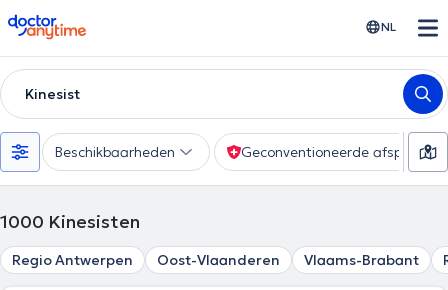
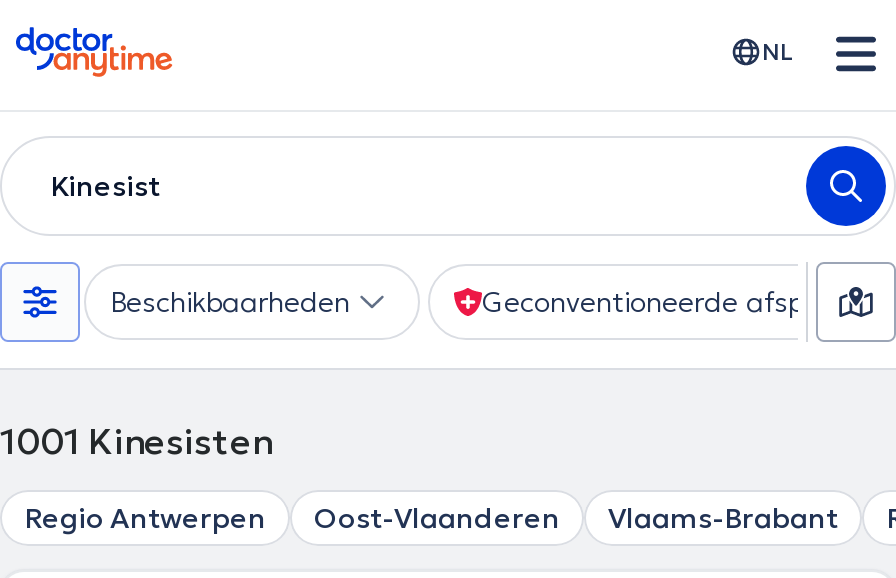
[0,210,140,233] 1000 Kinesisten -> [0,418,272,464] 1001 Kinesisten

